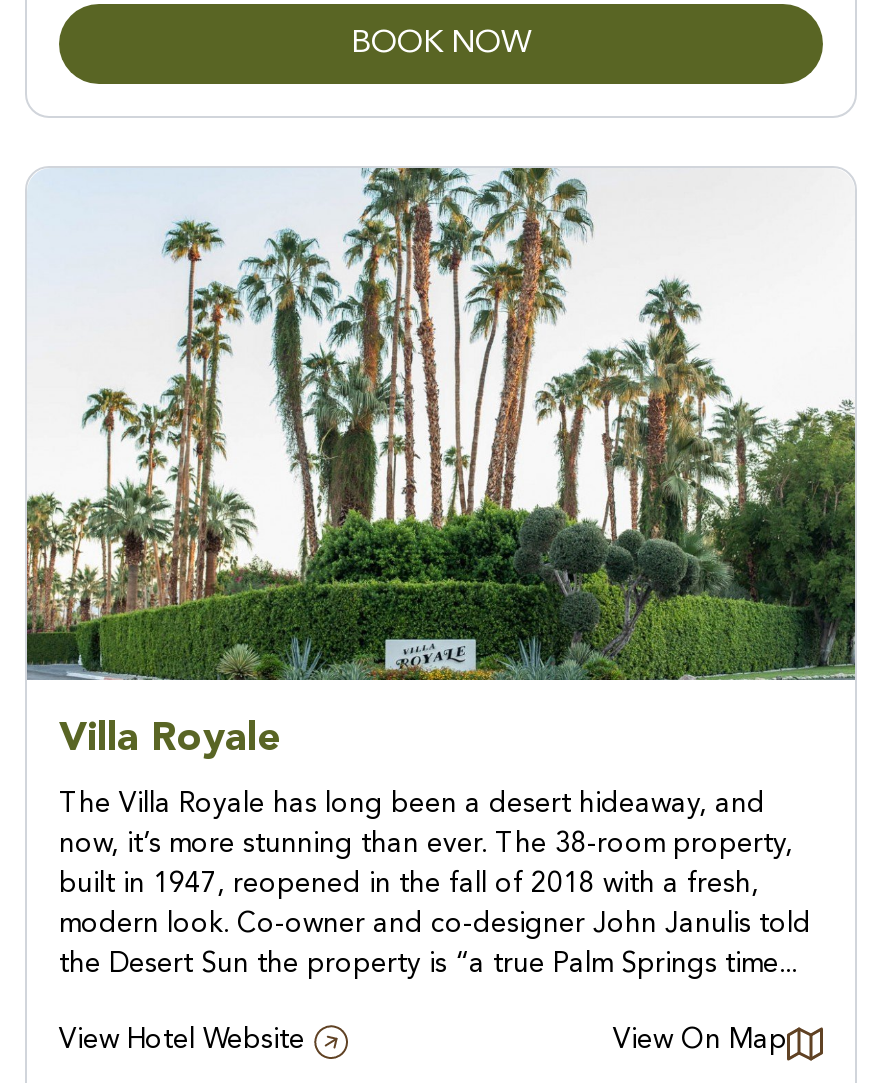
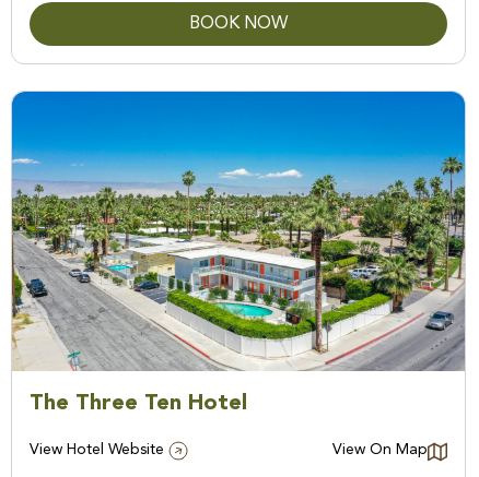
[27,166,857,978] [image] | Villa Royale | The Villa Royale has long been a desert hideaway, and | now, it’s more stunning than ever. The 38-room property, | built in 1947, reopened in the fall of 2018 with a fresh, | modern look. Co-owner and co-designer John Janulis told | the Desert Sun the property is “a true Palm Springs time... -> [11,91,466,415] [image] | The Three Ten Hotel

